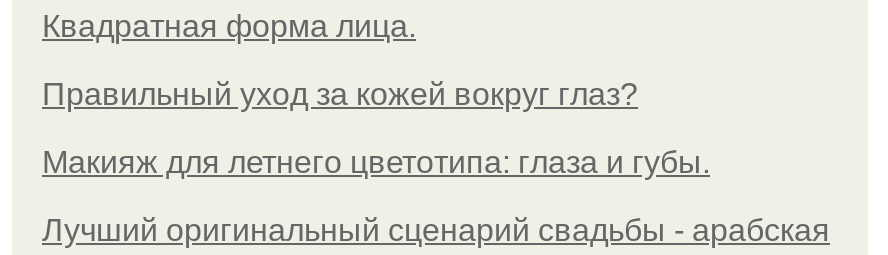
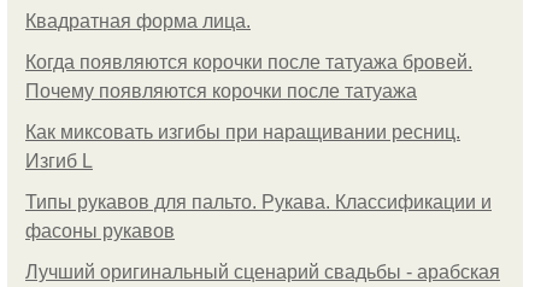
[42,77,710,179] Правильный уход за кожей вокруг глаз? | Макияж для летнего цветотипа: глаза и губы. -> [25,52,492,241] Когда появляются корочки после татуажа бровей. | Почему появляются корочки после татуажа | Как миксовать изгибы при наращивании ресниц. | Изгиб L | Типы рукавов для пальто. Рукава. Классификации и | фасоны рукавов

